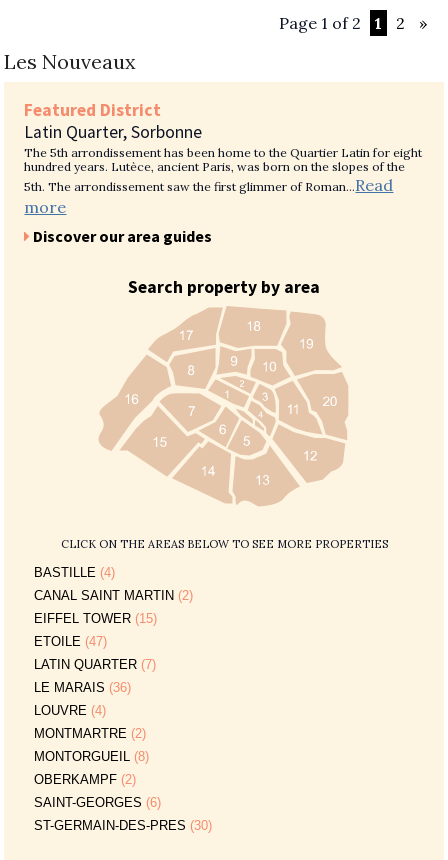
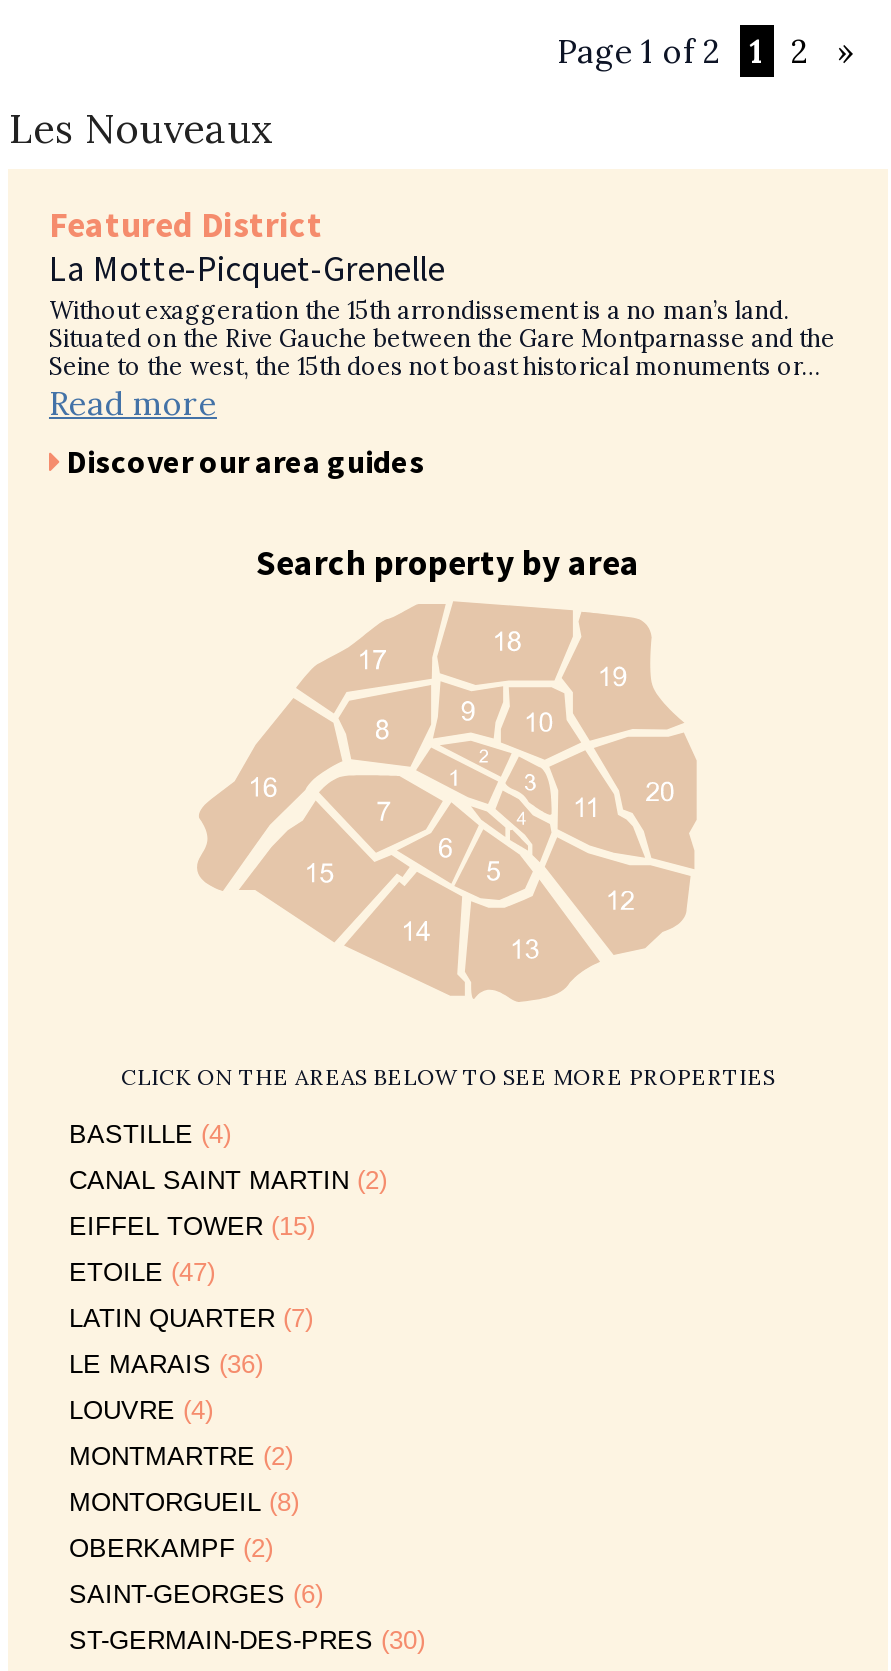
[24,121,422,217] Latin Quarter, Sorbonne | The 5th arrondissement has been home to the Quartier Latin for eight | hundred years. Lutèce, ancient Paris, was born on the slopes of the | 5th. The arrondissement saw the first glimmer of Roman…Read | more -> [49,247,835,423] La Motte-Picquet-Grenelle | Without exaggeration the 15th arrondissement is a no man’s land. | Situated on the Rive Gauche between the Gare Montparnasse and the | Seine to the west, the 15th does not boast historical monuments or… | Read more

